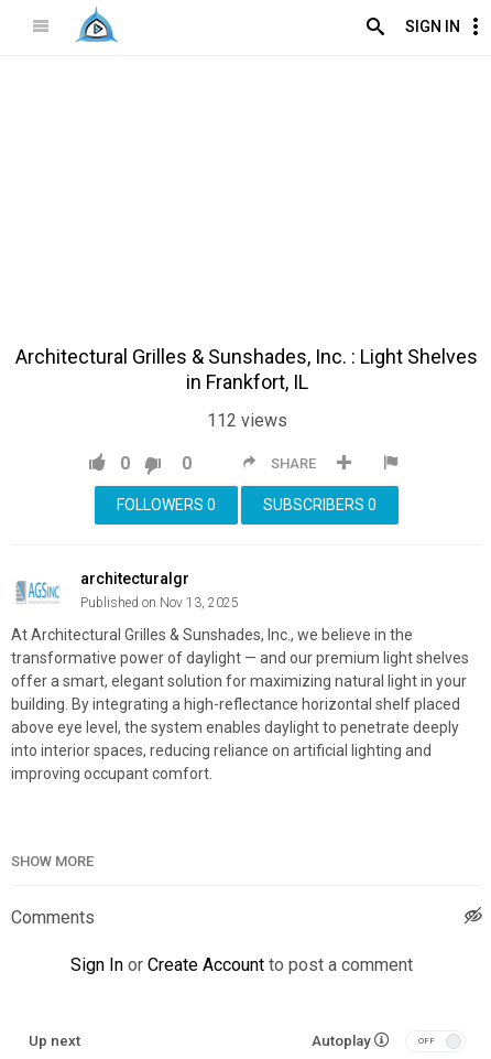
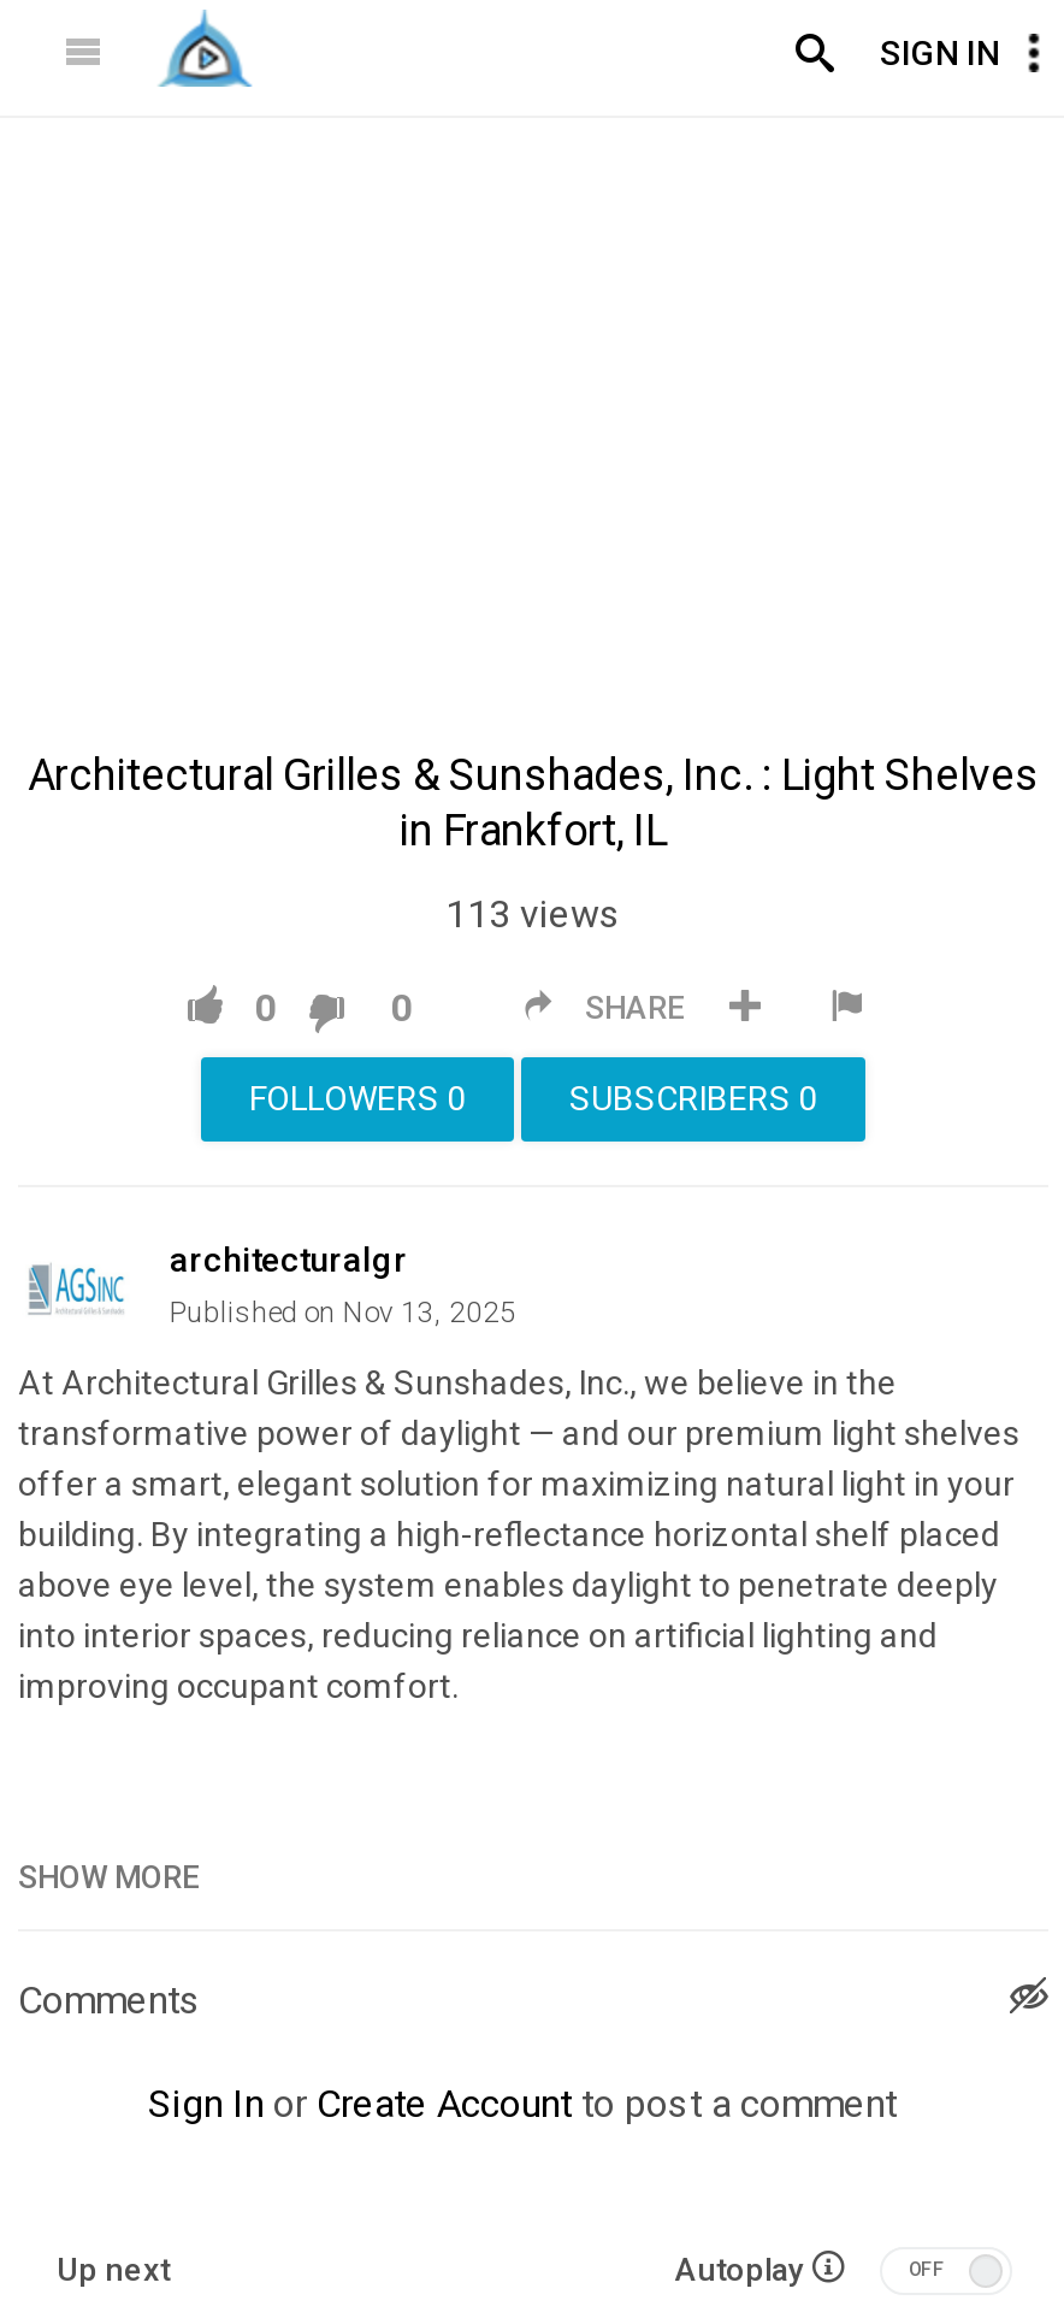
[206,410,287,431] 112 views -> [445,891,621,936] 113 views

